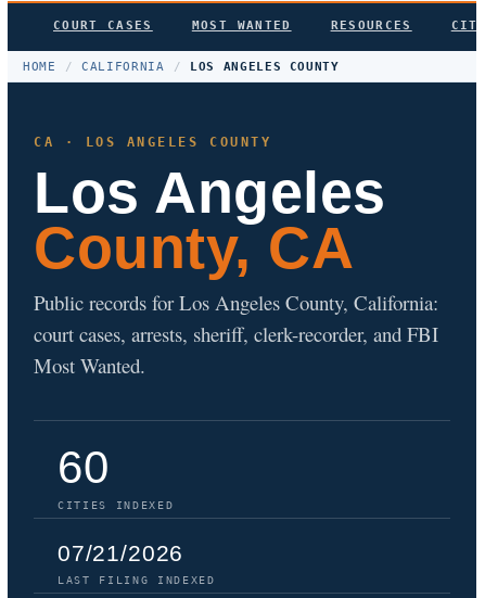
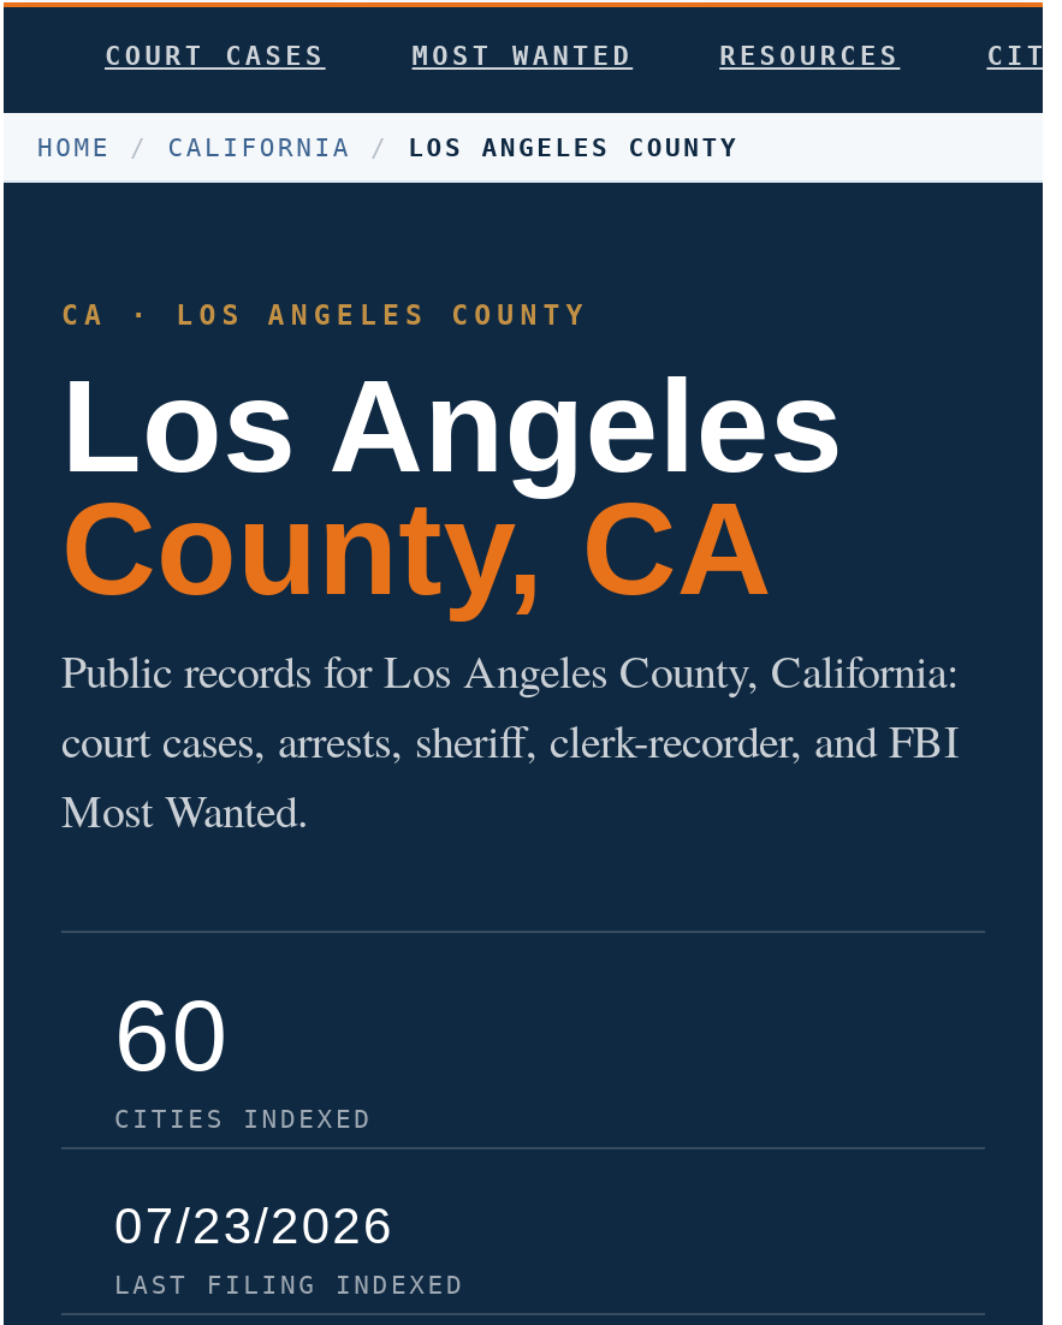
[58,540,184,565] 07/21/2026 -> [114,1198,394,1253] 07/23/2026

